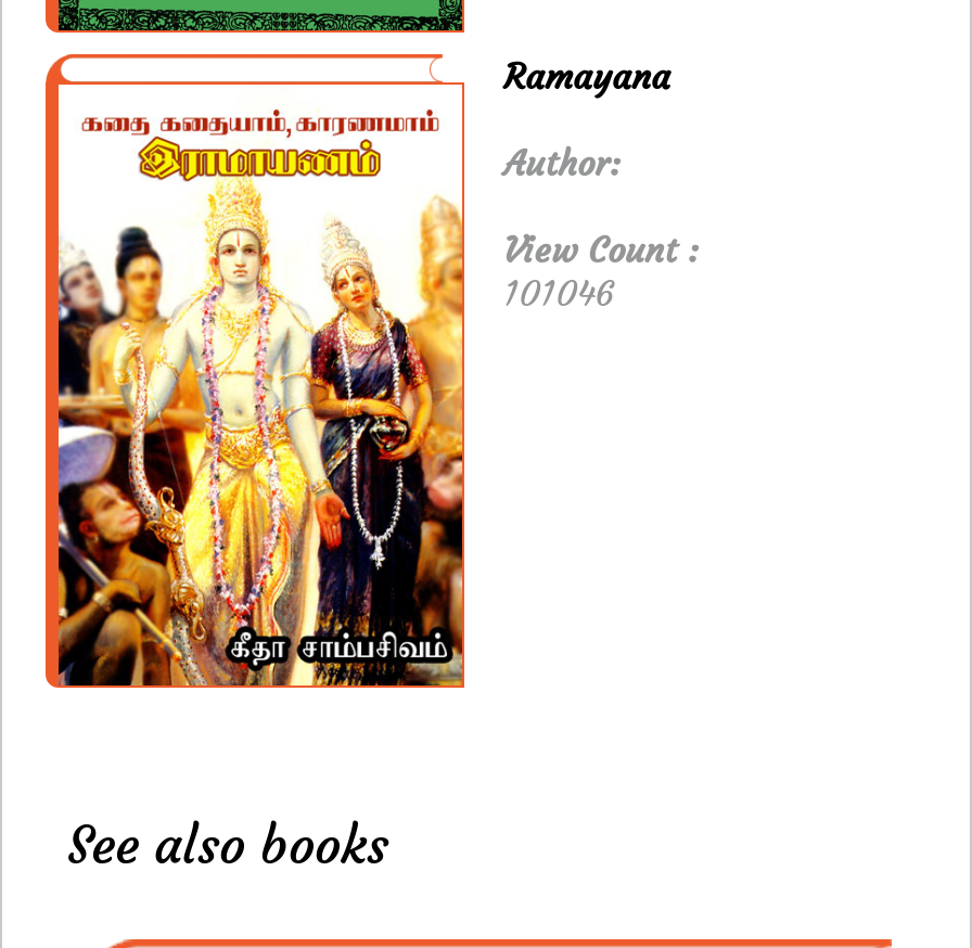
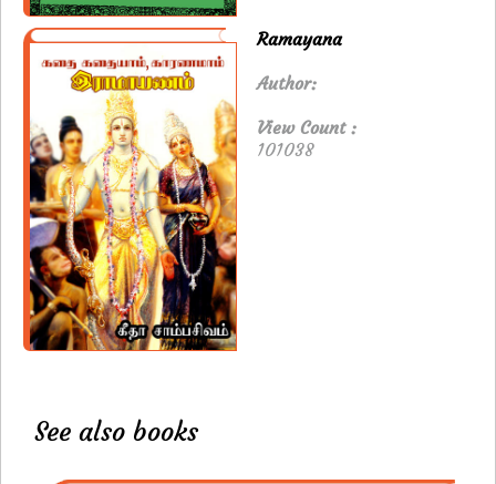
[504,272,614,316] 101046 -> [257,139,313,161] 101038

